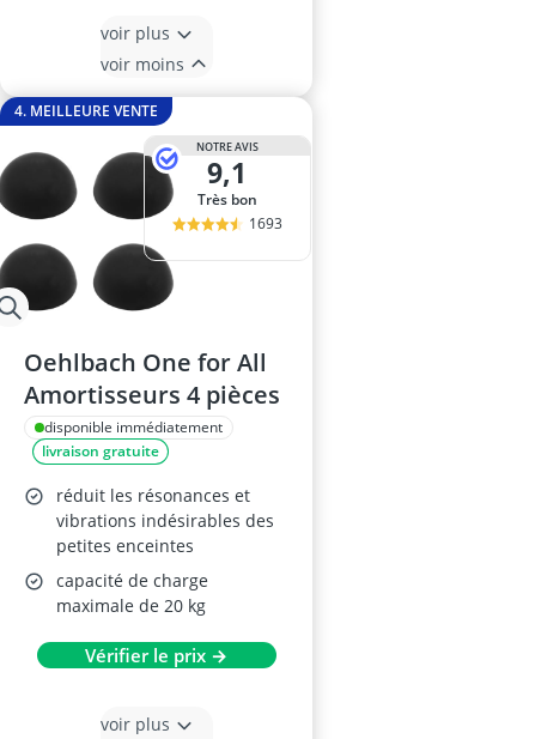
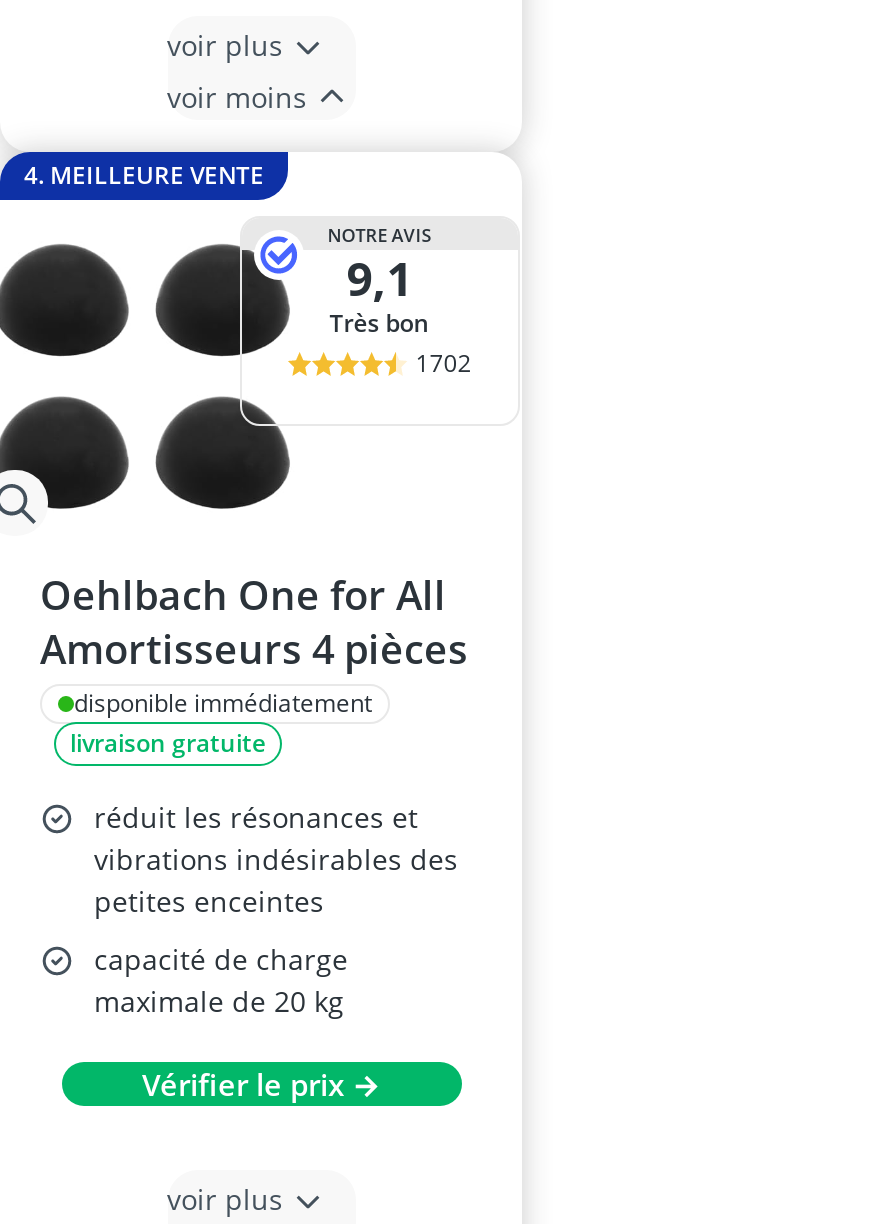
[249,213,282,234] 1693 -> [416,346,472,380] 1702

